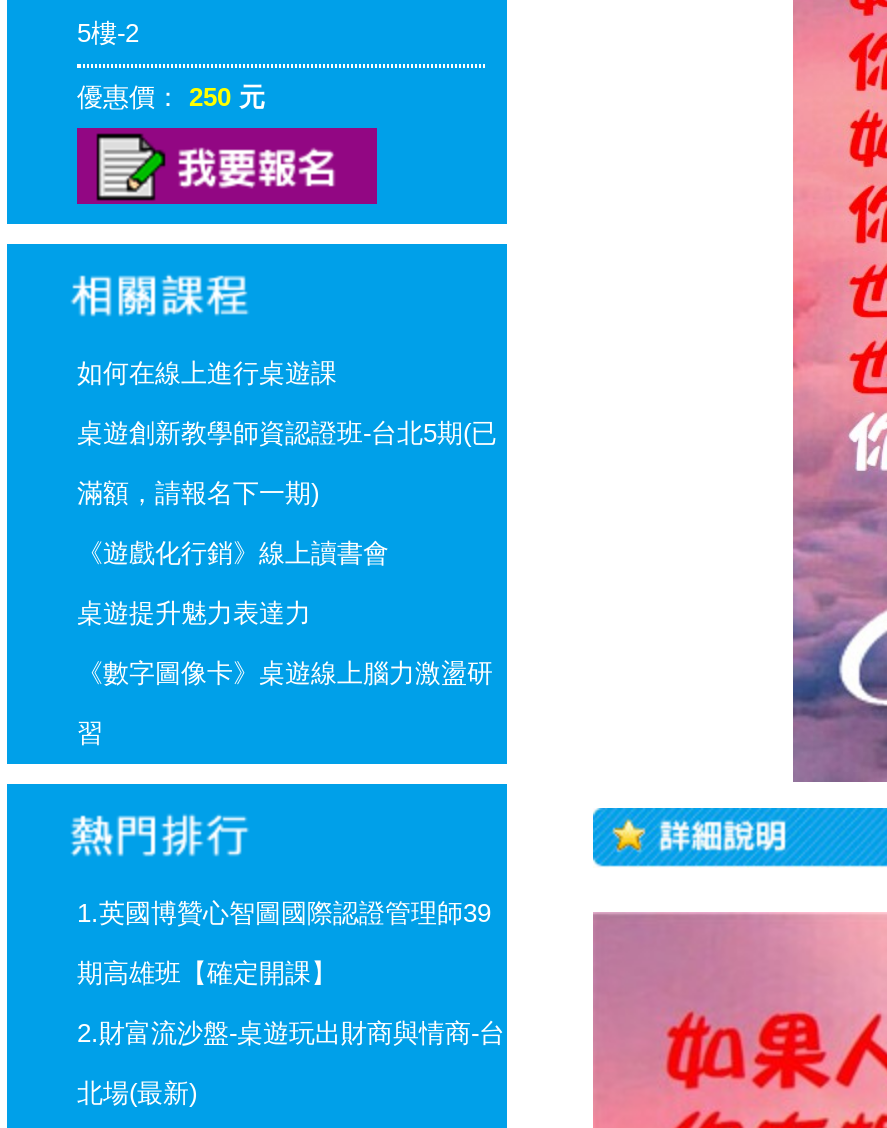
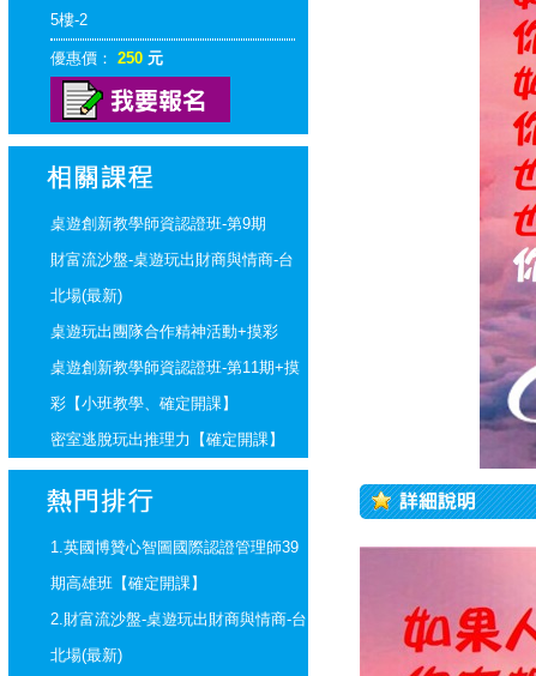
[77,358,337,388] 如何在線上進行桌遊課 -> [50,215,266,233] 桌遊創新教學師資認證班-第9期
[77,418,497,448] 桌遊創新教學師資認證班-台北5期(已 -> [50,251,294,268] 財富流沙盤-桌遊玩出財商與情商-台
[77,478,319,508] 滿額，請報名下一期) -> [50,286,122,304] 北場(最新)
[77,538,389,568] 《遊戲化行銷》線上讀書會 -> [50,322,278,340] 桌遊玩出團隊合作精神活動+摸彩
[77,598,311,628] 桌遊提升魅力表達力 -> [50,358,300,376] 桌遊創新教學師資認證班-第11期+摸
[77,658,493,688] 《數字圖像卡》桌遊線上腦力激盪研 -> [50,394,237,412] 彩【小班教學、確定開課】
[77,718,103,748] 習 -> [50,430,284,448] 密室逃脫玩出推理力【確定開課】

